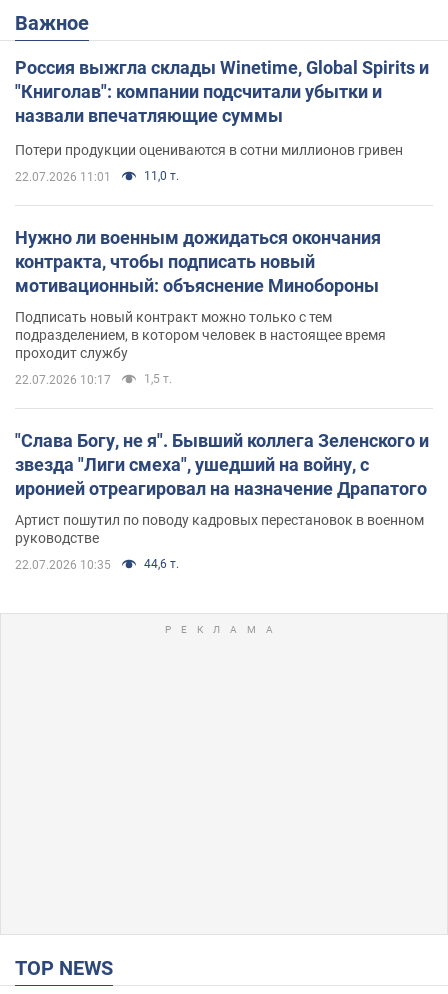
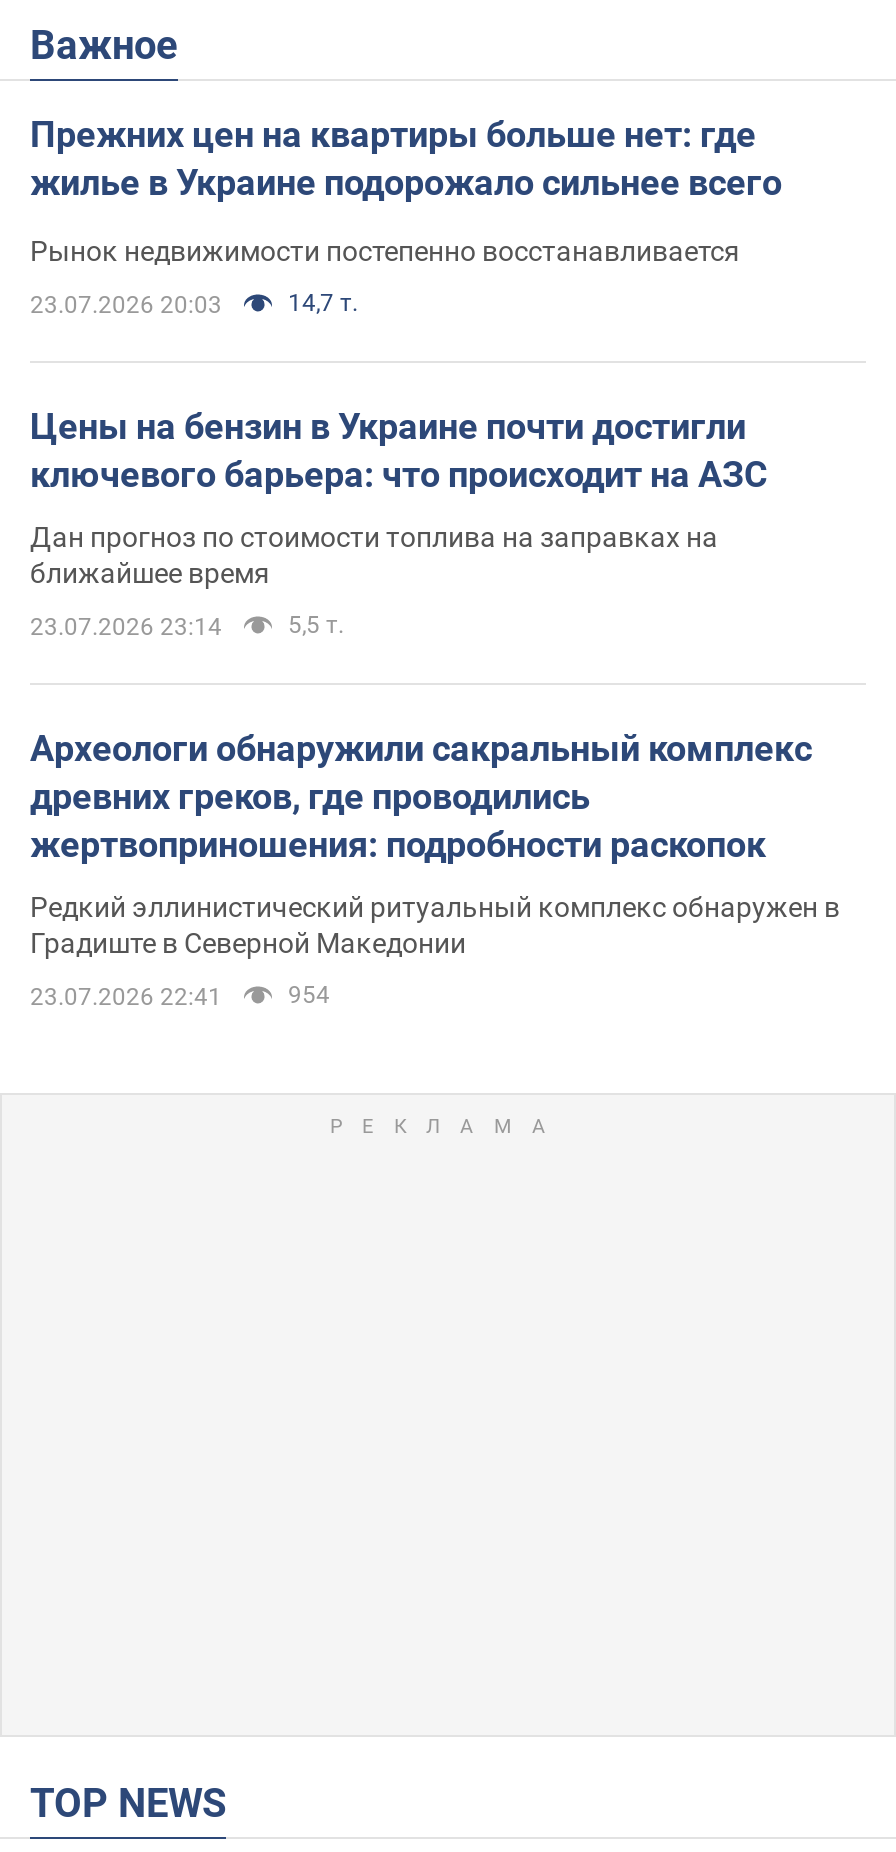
[15,57,429,126] Россия выжгла склады Winetime, Global Spirits и | "Книголав": компании подсчитали убытки и | назвали впечатляющие суммы -> [30,112,782,202] Прежних цен на квартиры больше нет: где | жилье в Украине подорожало сильнее всего
[15,142,403,158] Потери продукции оцениваются в сотни миллионов гривен -> [30,234,740,266] Рынок недвижимости постепенно восстанавливается
[15,169,179,184] 22.07.2026 11:01 | 11,0 т. -> [30,288,358,318] 23.07.2026 20:03 | 14,7 т.
[15,227,381,296] Нужно ли военным дожидаться окончания | контракта, чтобы подписать новый | мотивационный: объяснение Минобороны -> [30,404,768,494] Цены на бензин в Украине почти достигли | ключевого барьера: что происходит на АЗС
[15,309,386,361] Подписать новый контракт можно только с тем | подразделением, в котором человек в настоящее время | проходит службу -> [30,520,718,588] Дан прогноз по стоимости топлива на заправках на | ближайшее время
[15,372,172,387] 22.07.2026 10:17 | 1,5 т. -> [30,610,344,640] 23.07.2026 23:14 | 5,5 т.
[15,430,429,499] "Слава Богу, не я". Бывший коллега Зеленского и | звезда "Лиги смеха", ушедший на войну, с | иронией отреагировал на назначение Драпатого -> [30,726,812,864] Археологи обнаружили сакральный комплекс | древних греков, где проводились | жертвоприношения: подробности раскопок
[15,512,424,546] Артист пошутил по поводу кадровых перестановок в военном | руководстве -> [30,890,840,958] Редкий эллинистический ритуальный комплекс обнаружен в | Градиште в Северной Македонии
[15,557,179,572] 22.07.2026 10:35 | 44,6 т. -> [30,980,330,1010] 23.07.2026 22:41 | 954

